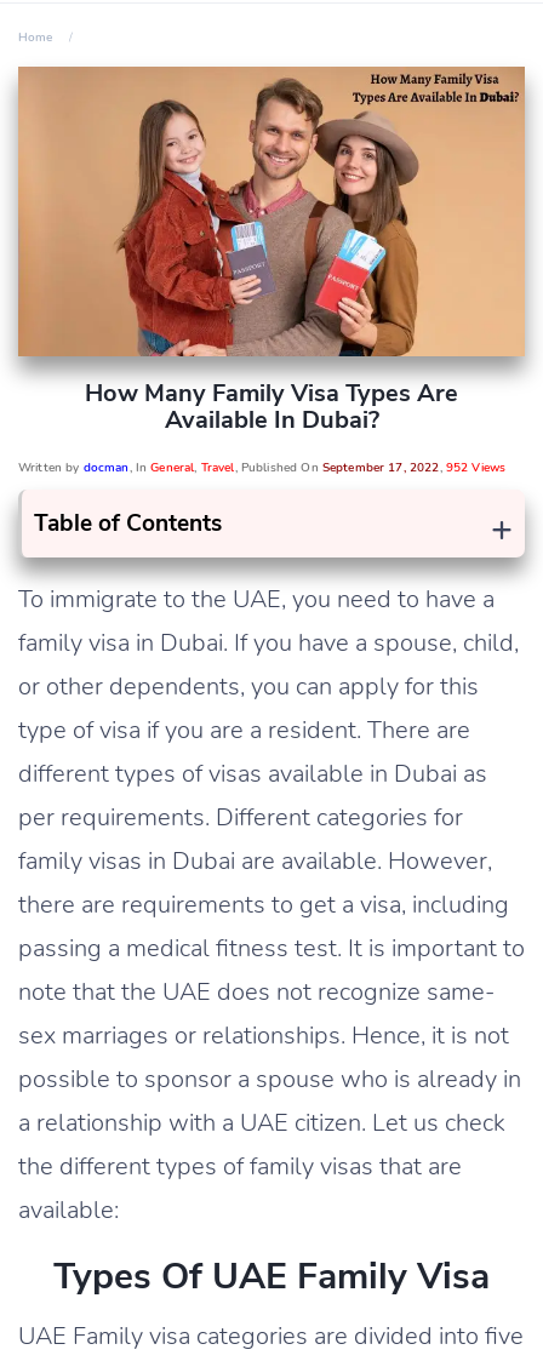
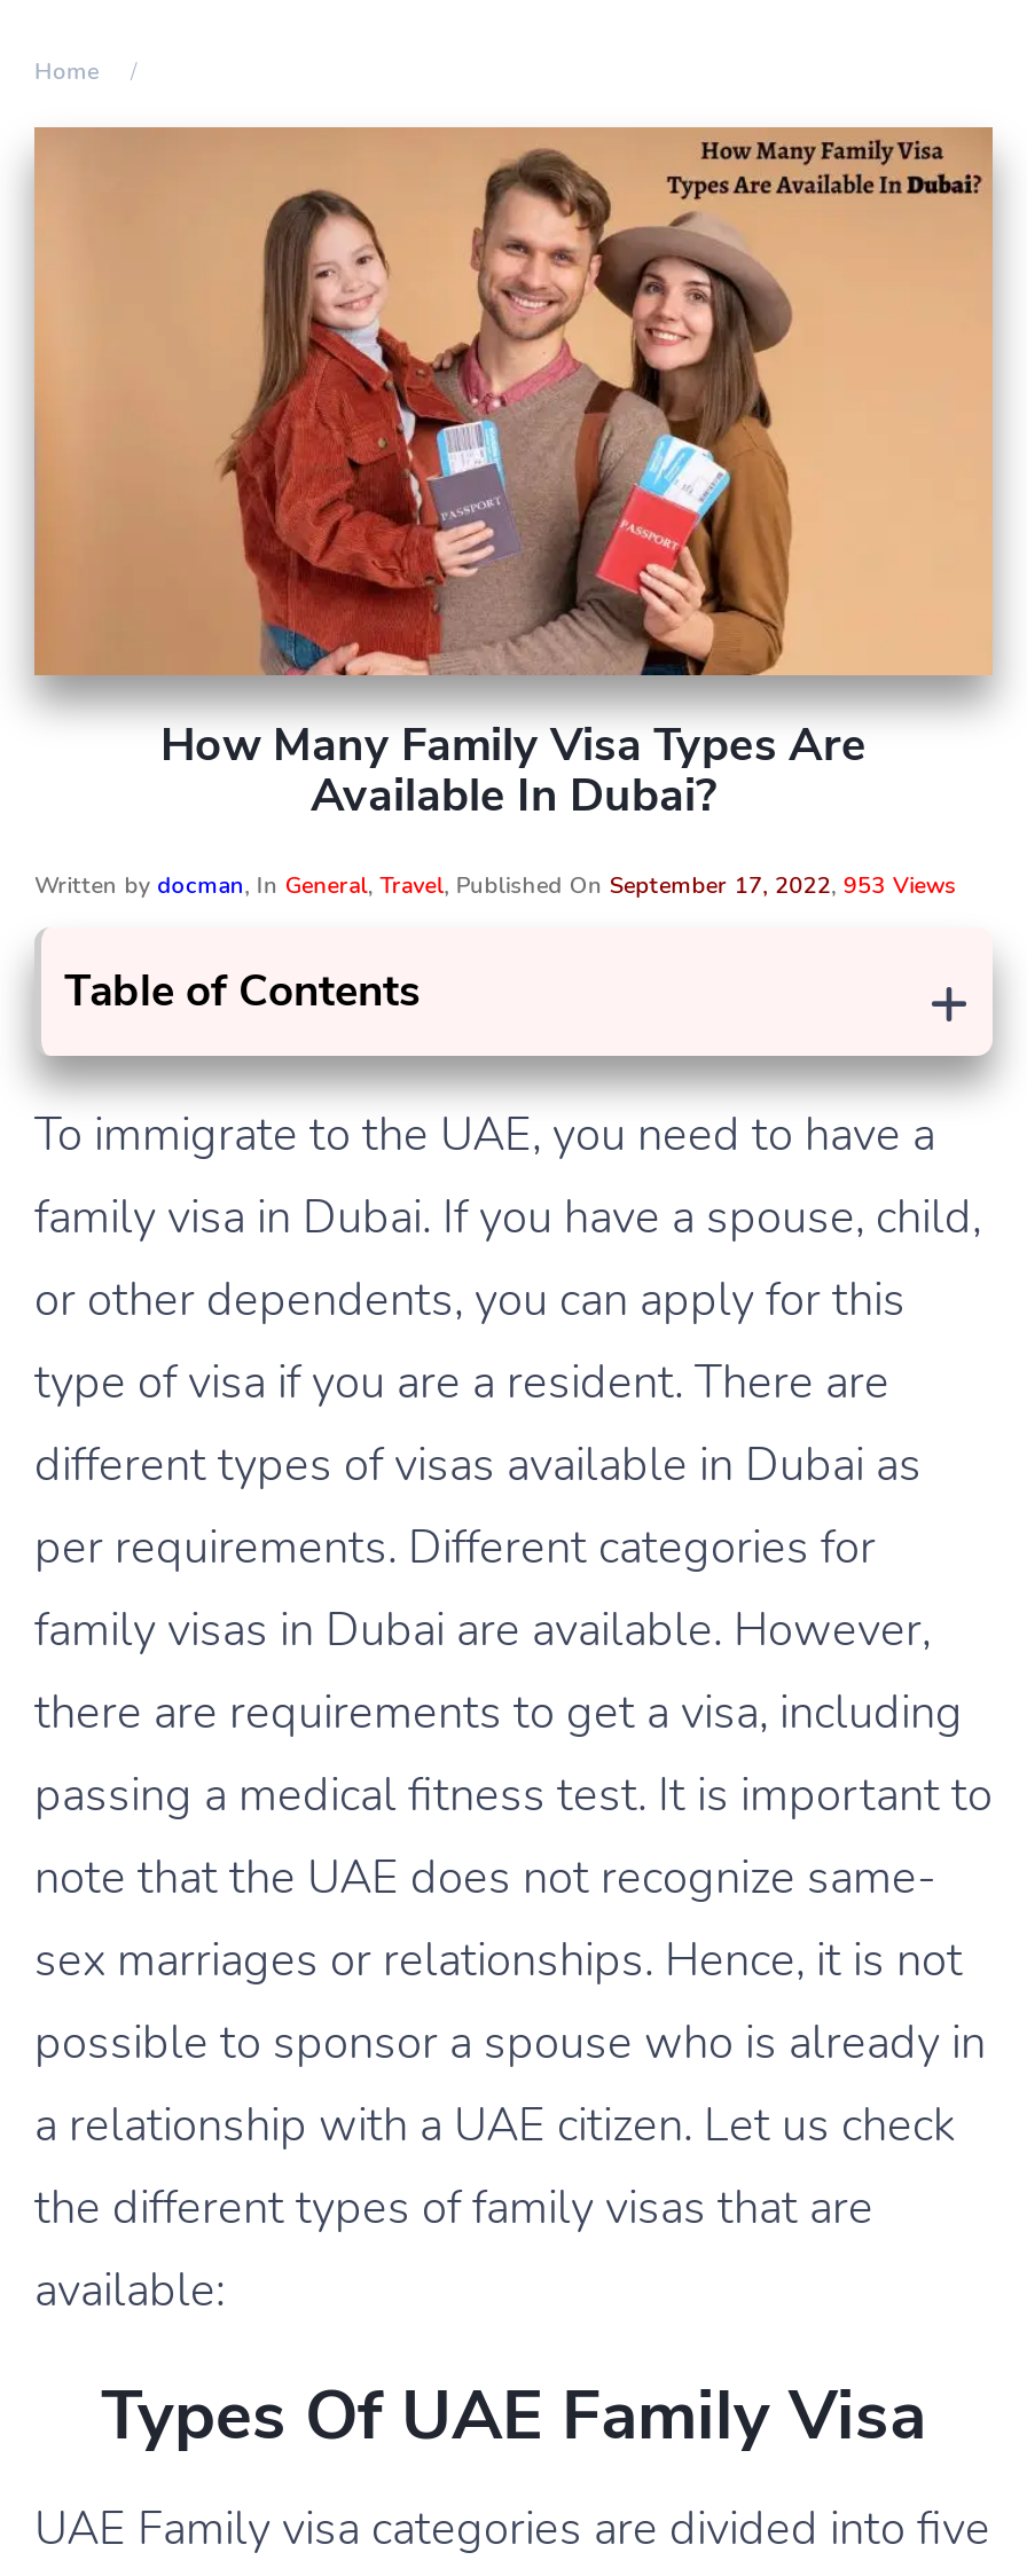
[18,459,506,476] Written by docman, In General, Travel, Published On September 17, 2022, 952 Views -> [34,870,956,902] Written by docman, In General, Travel, Published On September 17, 2022, 953 Views

